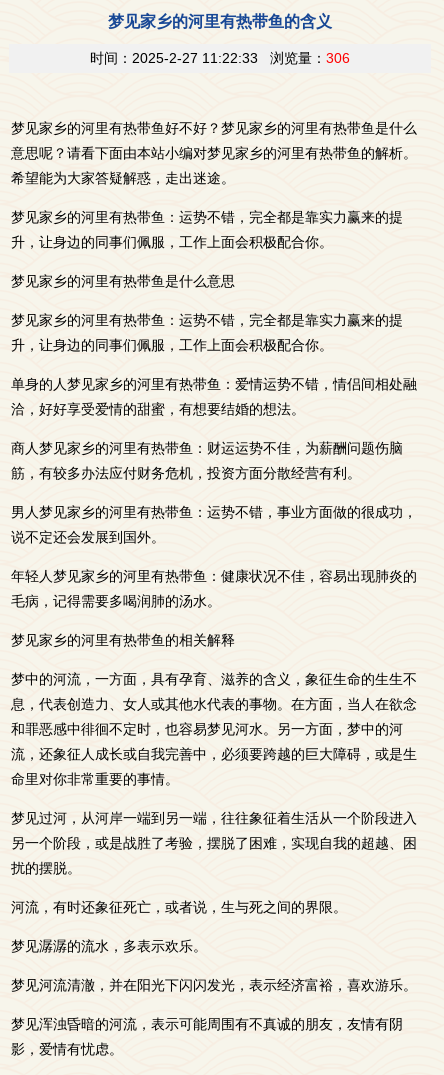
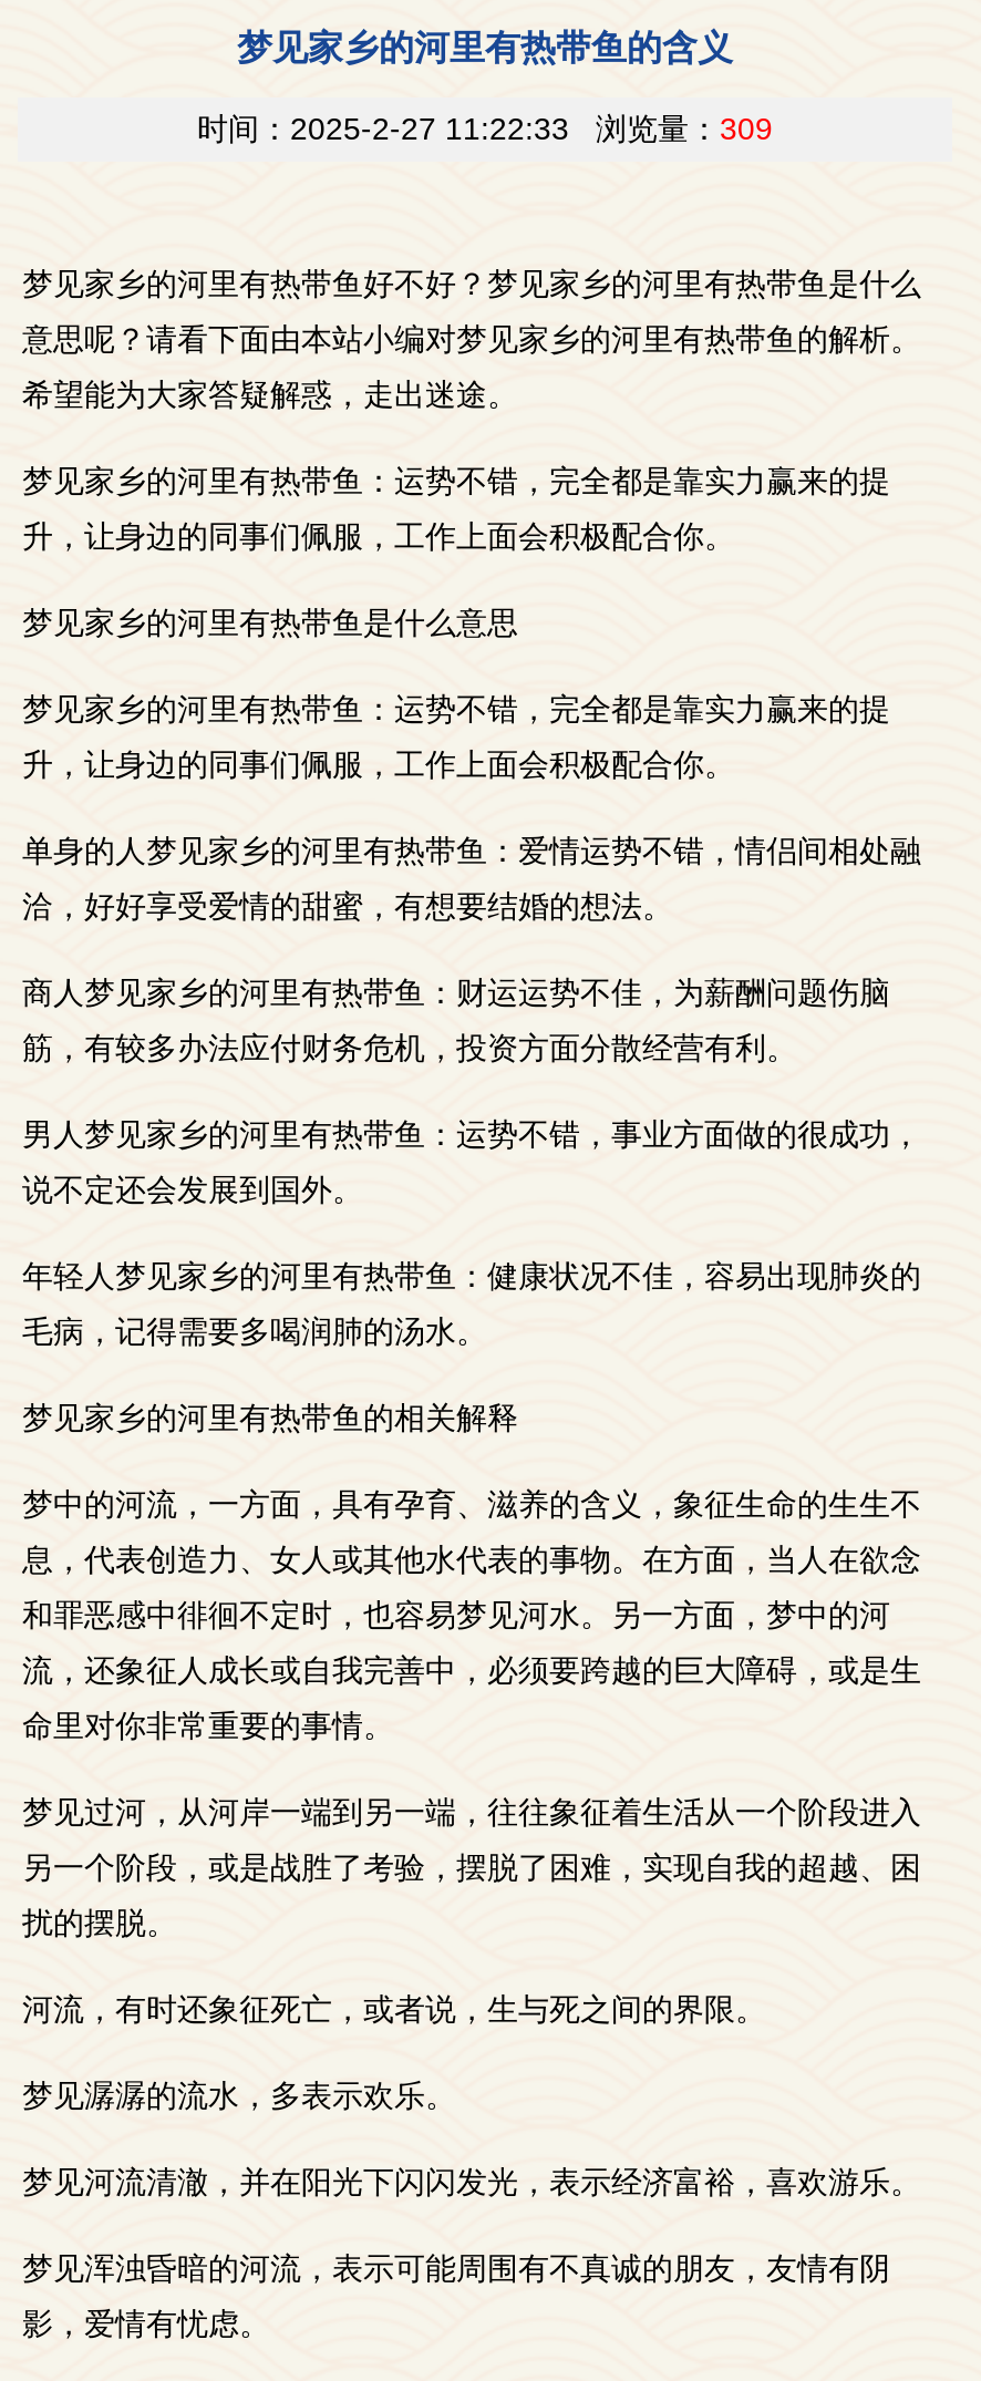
[90,50,350,66] 时间：2025-2-27 11:22:33 浏览量：306 -> [197,111,773,146] 时间：2025-2-27 11:22:33 浏览量：309

